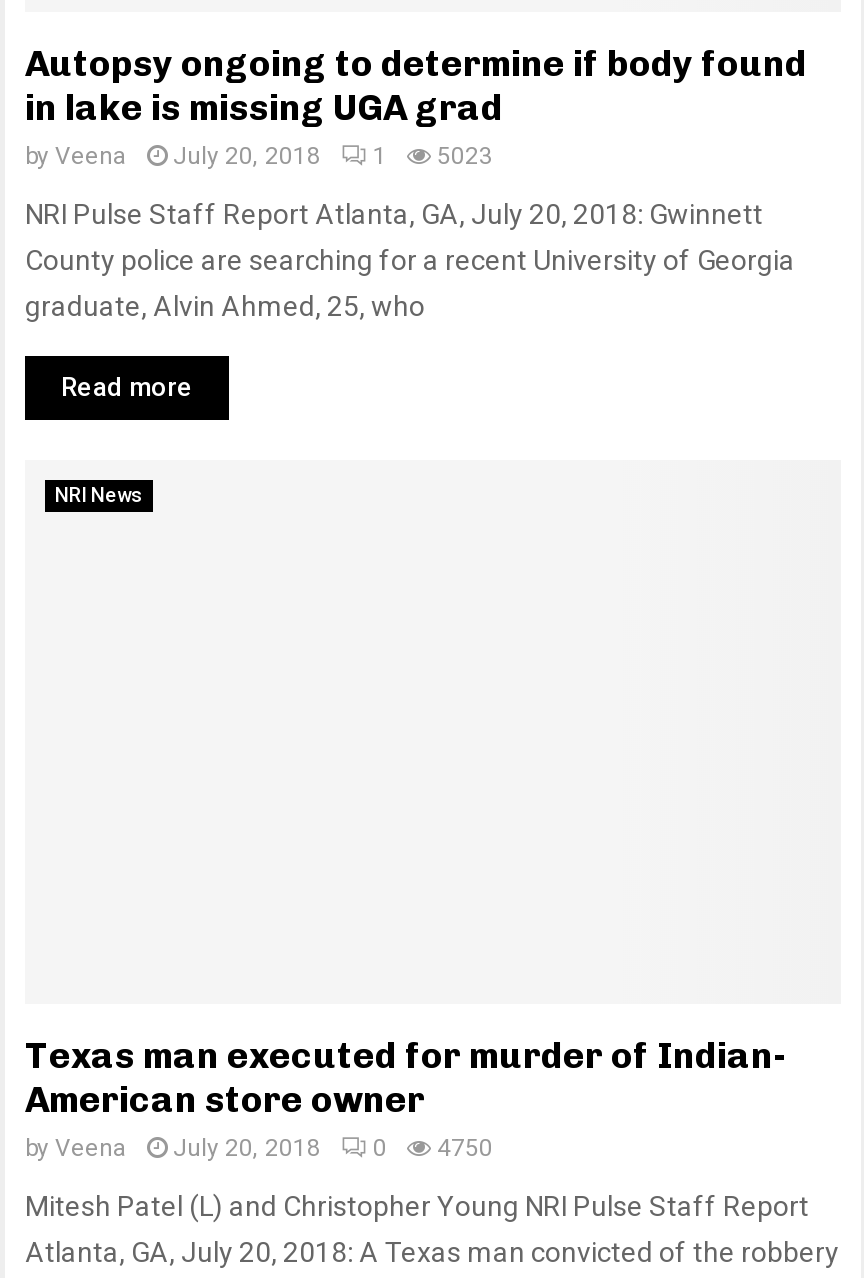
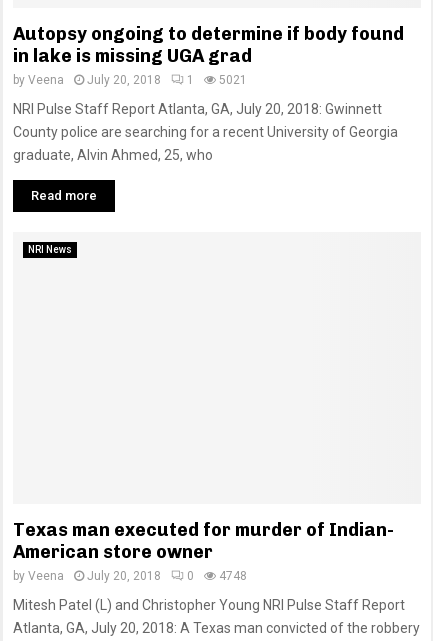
[25,142,493,170] by Veena July 20, 2018 1 5023 -> [13,73,247,87] by Veena July 20, 2018 1 5021
[25,1134,493,1162] by Veena July 20, 2018 0 4750 -> [13,569,247,583] by Veena July 20, 2018 0 4748

